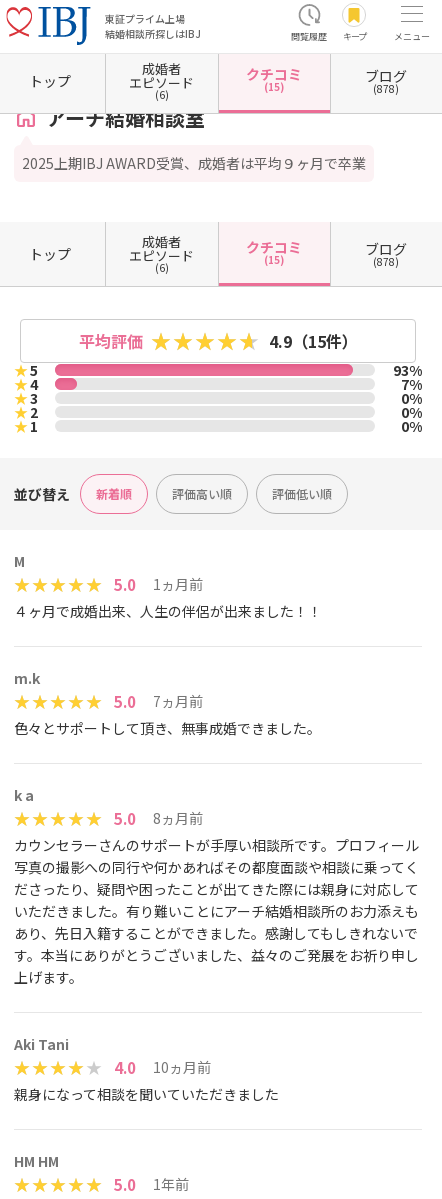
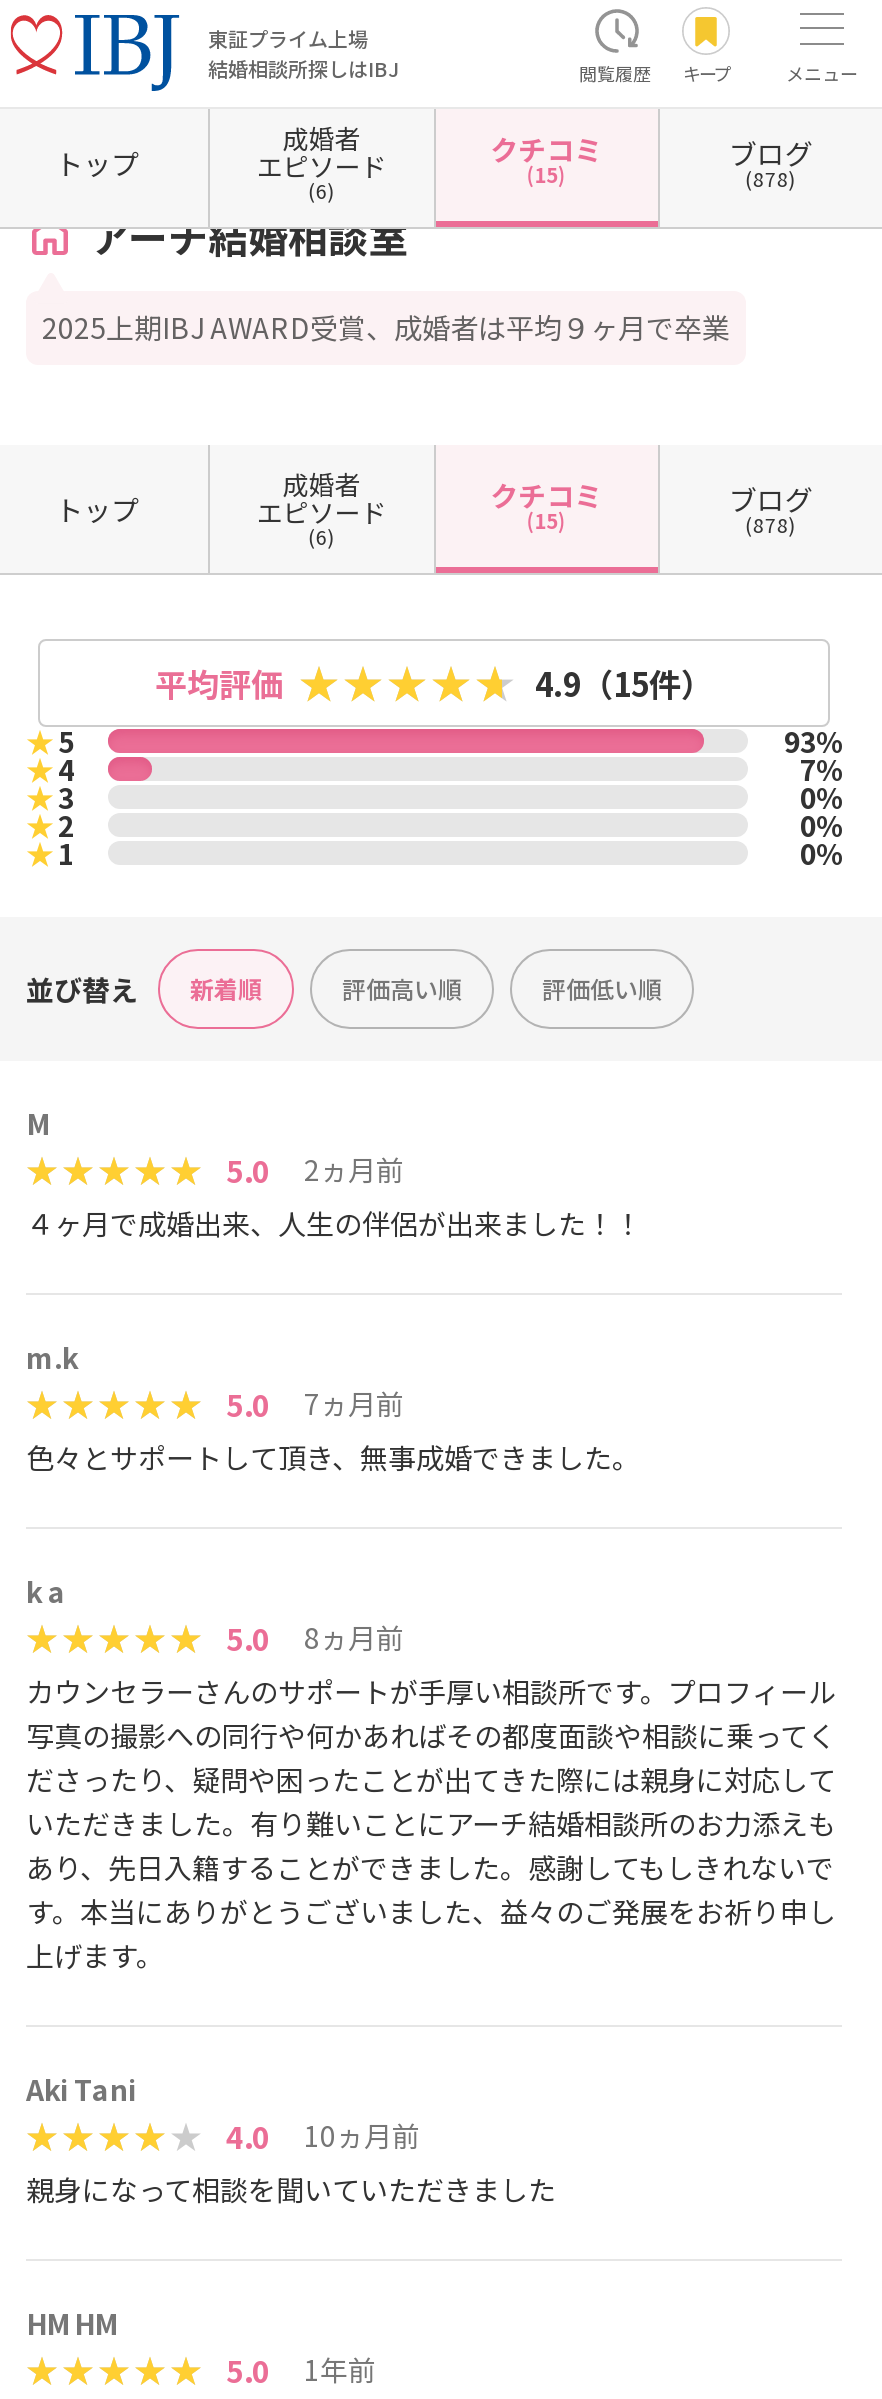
[114,573,203,594] 5.0 1ヵ月前 -> [226,1148,404,1190] 5.0 2ヵ月前

